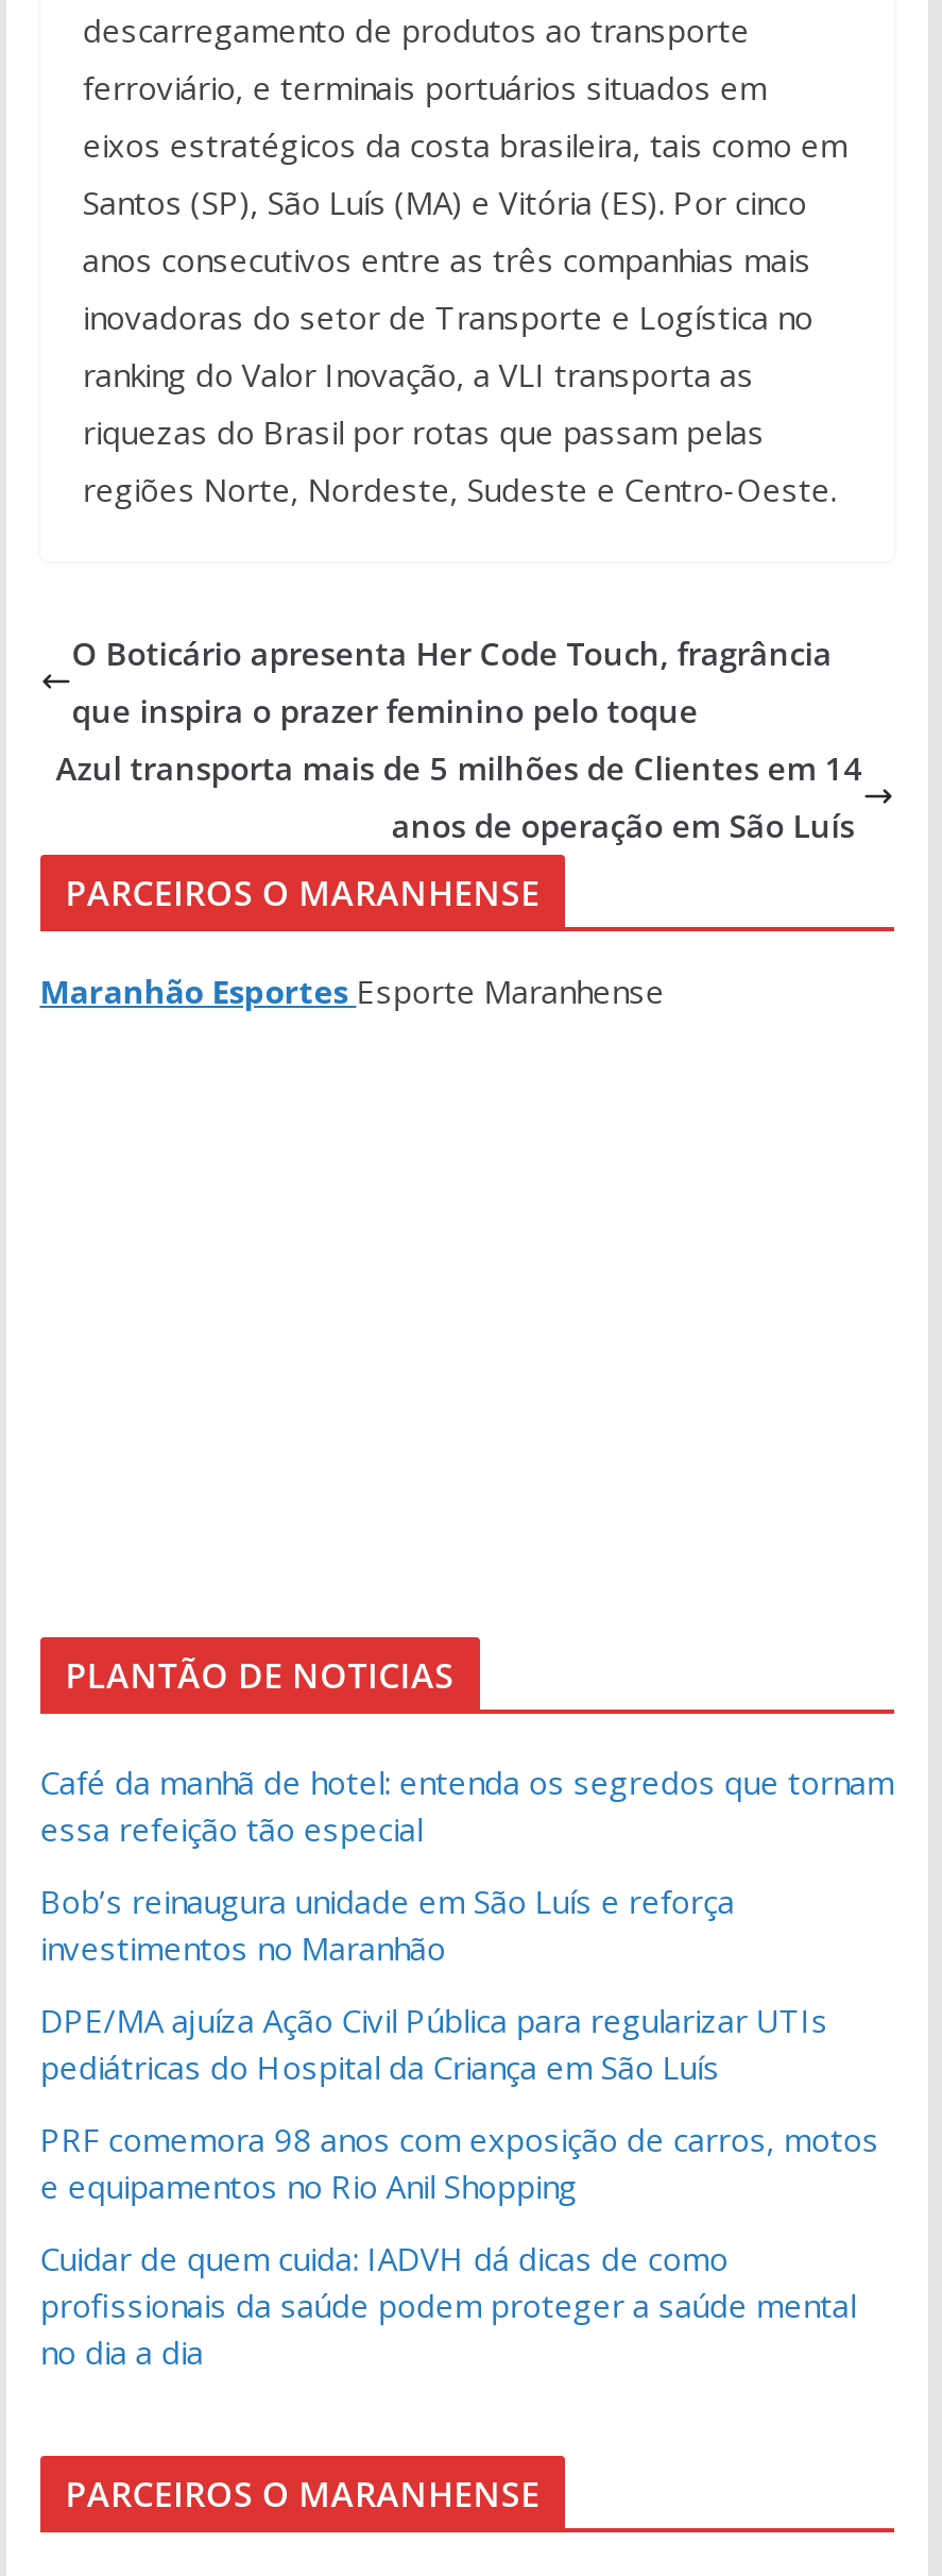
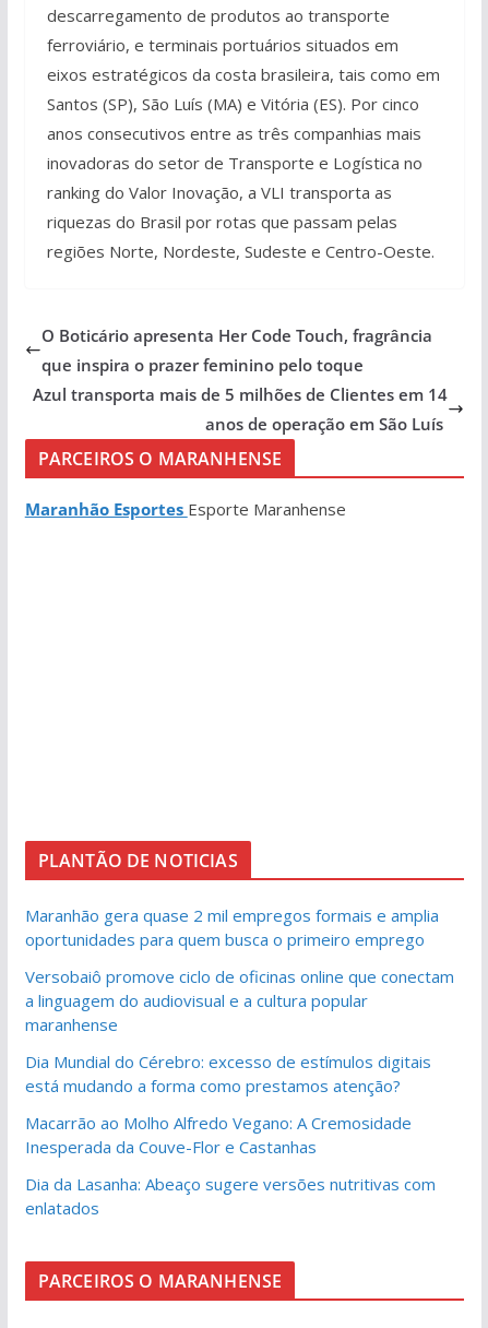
[40,1760,894,1849] Café da manhã de hotel: entenda os segredos que tornam | essa refeição tão especial -> [25,904,439,950] Maranhão gera quase 2 mil empregos formais e amplia | oportunidades para quem busca o primeiro emprego
[40,1879,734,1968] Bob’s reinaugura unidade em São Luís e reforça | investimentos no Maranhão -> [25,965,454,1035] Versobaiô promove ciclo de oficinas online que conectam | a linguagem do audiovisual e a cultura popular | maranhense
[40,1998,828,2087] DPE/MA ajuíza Ação Civil Pública para regularizar UTIs | pediátricas do Hospital da Criança em São Luís -> [25,1050,431,1096] Dia Mundial do Cérebro: excesso de estímulos digitais | está mudando a forma como prestamos atenção?
[40,2117,879,2206] PRF comemora 98 anos com exposição de carros, motos | e equipamentos no Rio Anil Shopping -> [25,1111,411,1157] Macarrão ao Molho Alfredo Vegano: A Cremosidade | Inesperada da Couve-Flor e Castanhas
[40,2236,855,2372] Cuidar de quem cuida: IADVH dá dicas de como | profissionais da saúde podem proteger a saúde mental | no dia a dia -> [25,1172,435,1218] Dia da Lasanha: Abeaço sugere versões nutritivas com | enlatados

